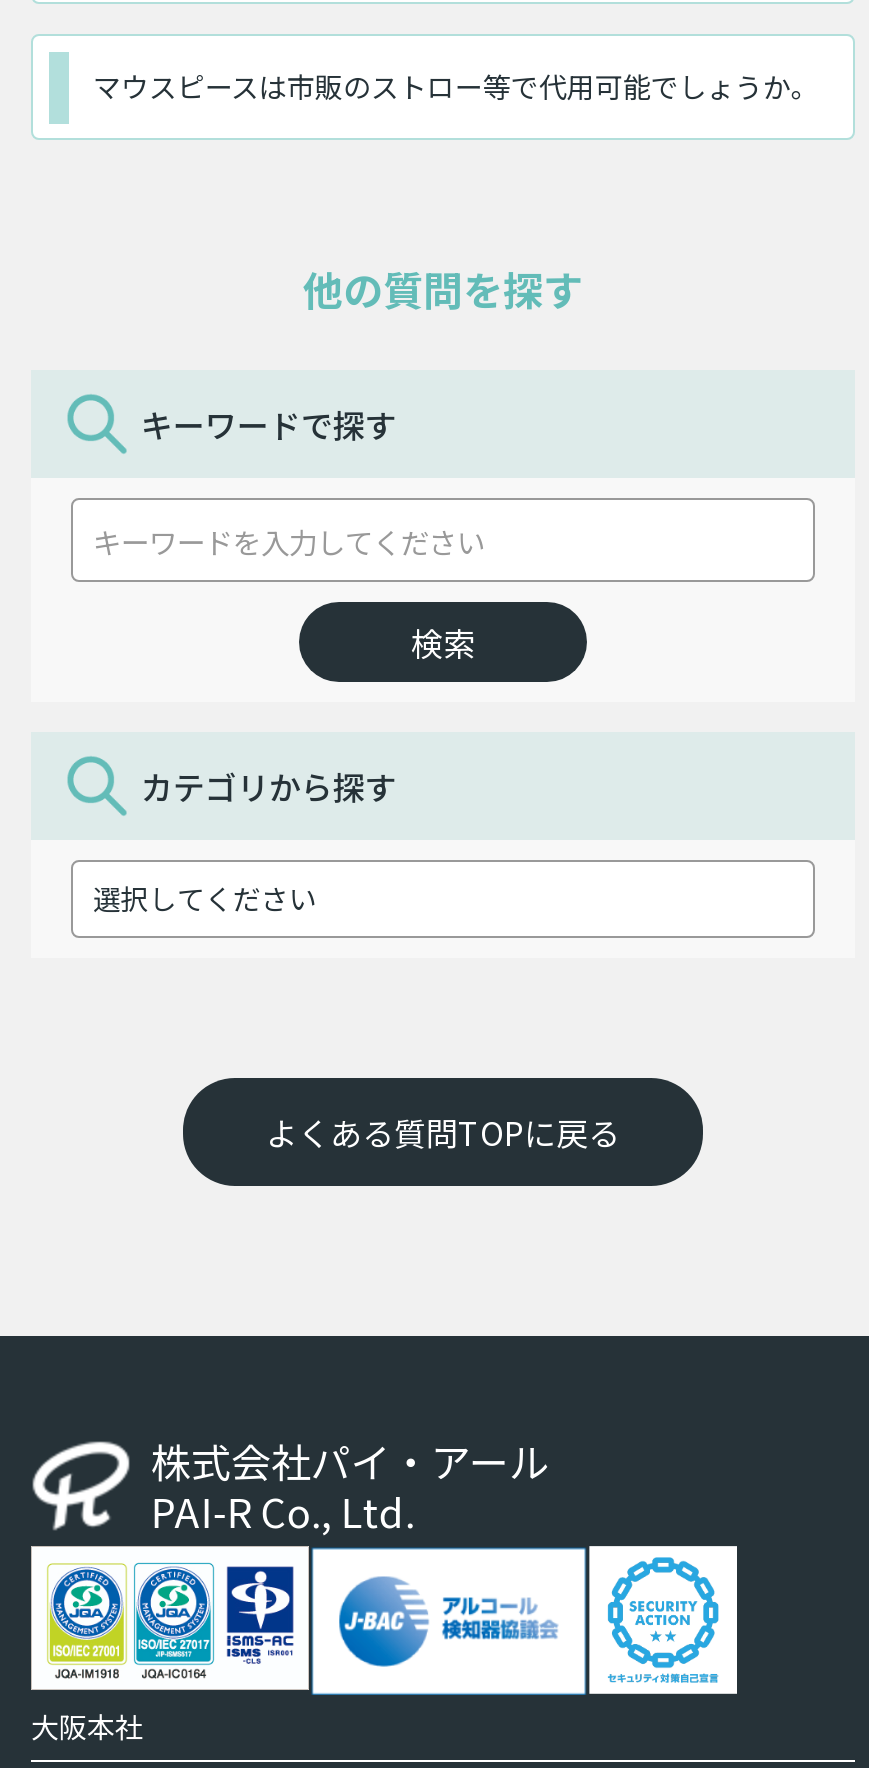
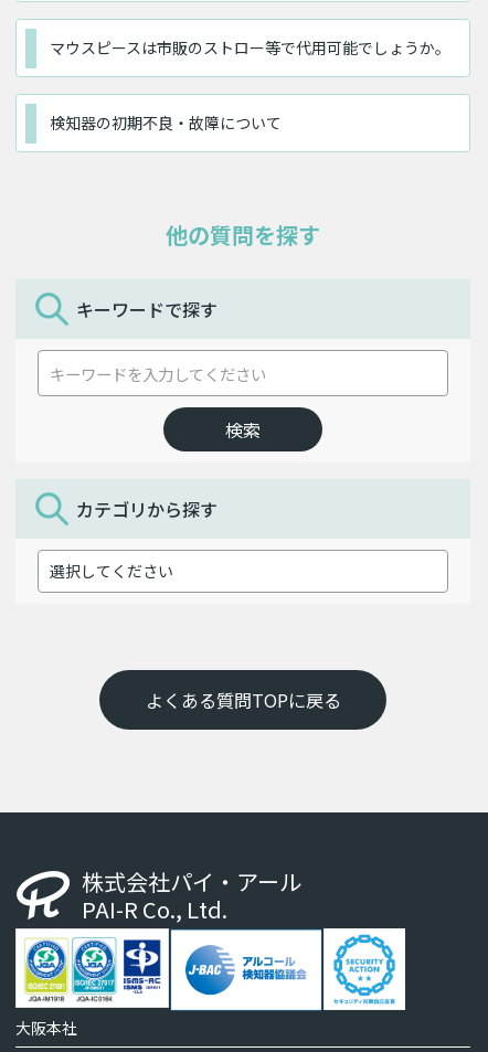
none -> [50,111,281,134] 検知器の初期不良・故障について

